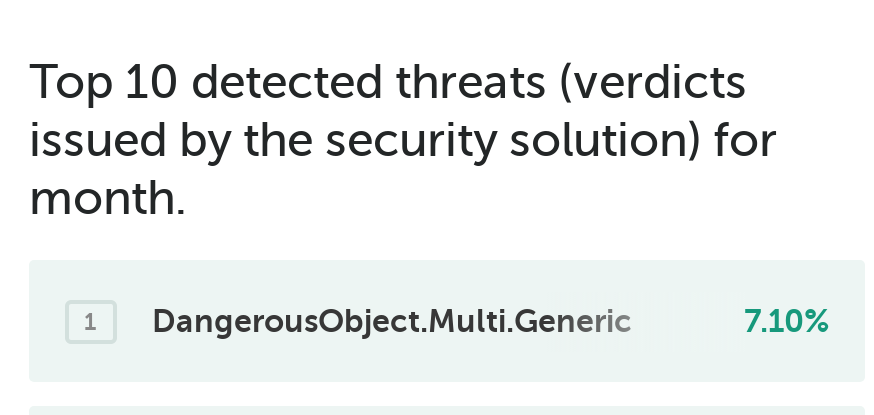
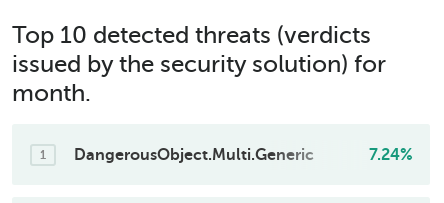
[744,303,830,339] 7.10% -> [368,145,412,163] 7.24%

